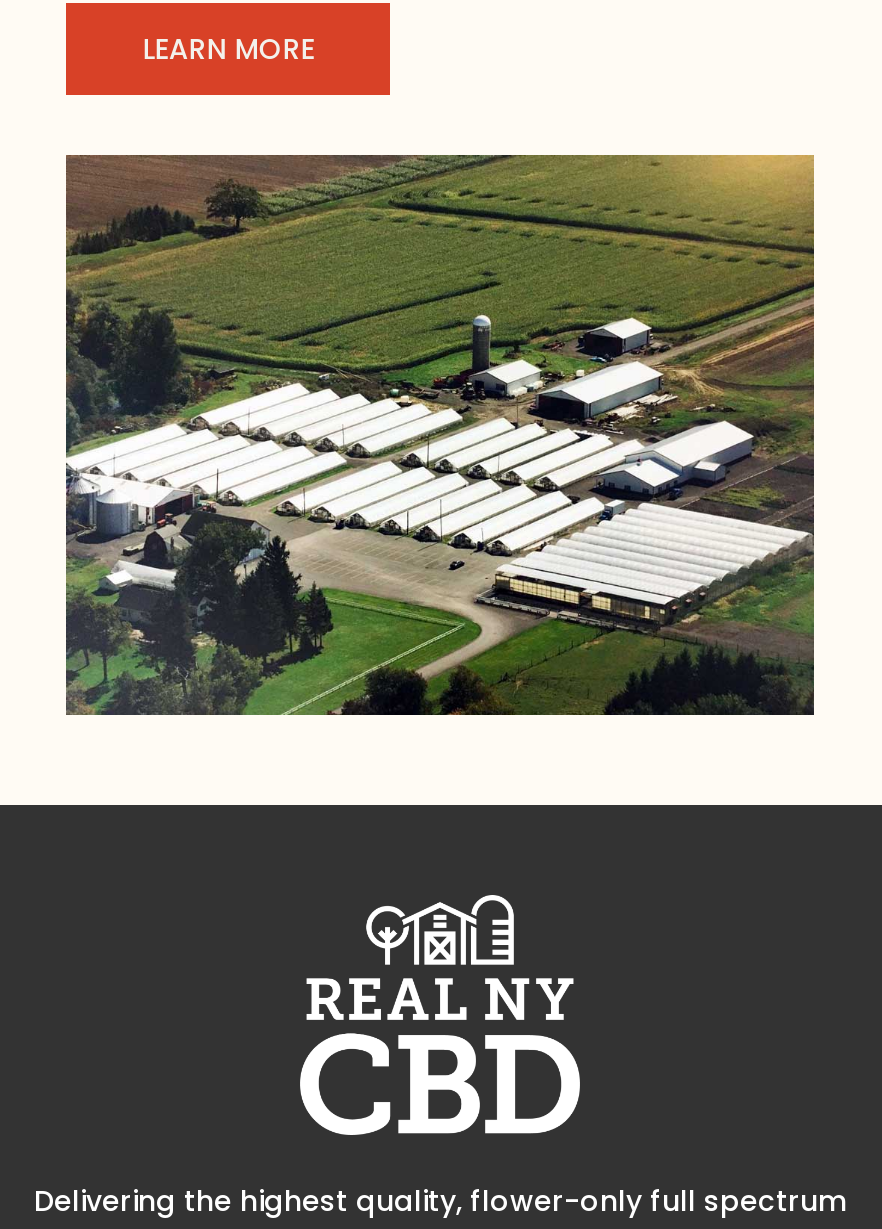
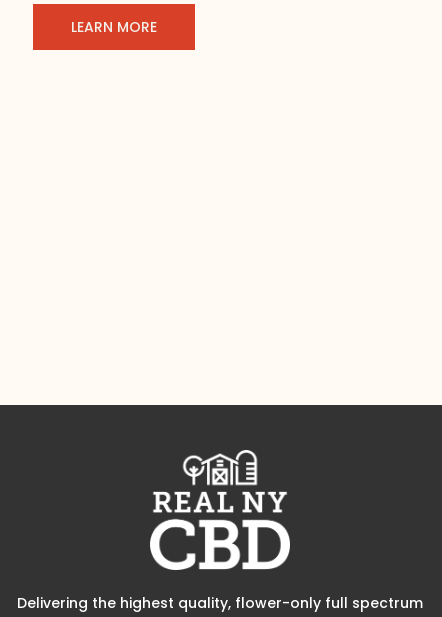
[64,153,816,717] [image] -> none

